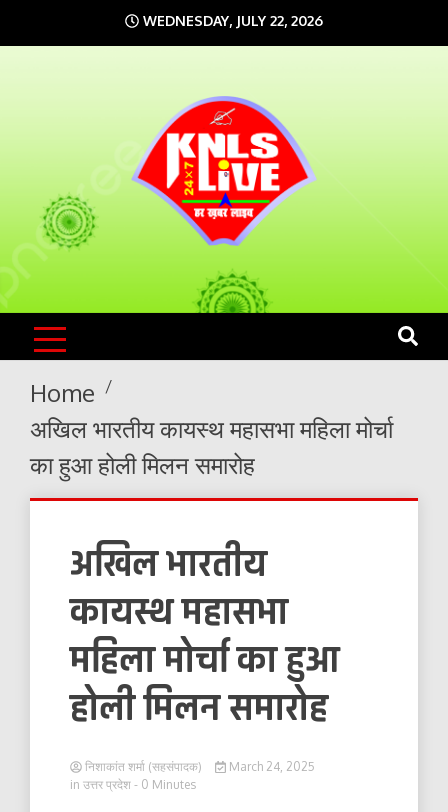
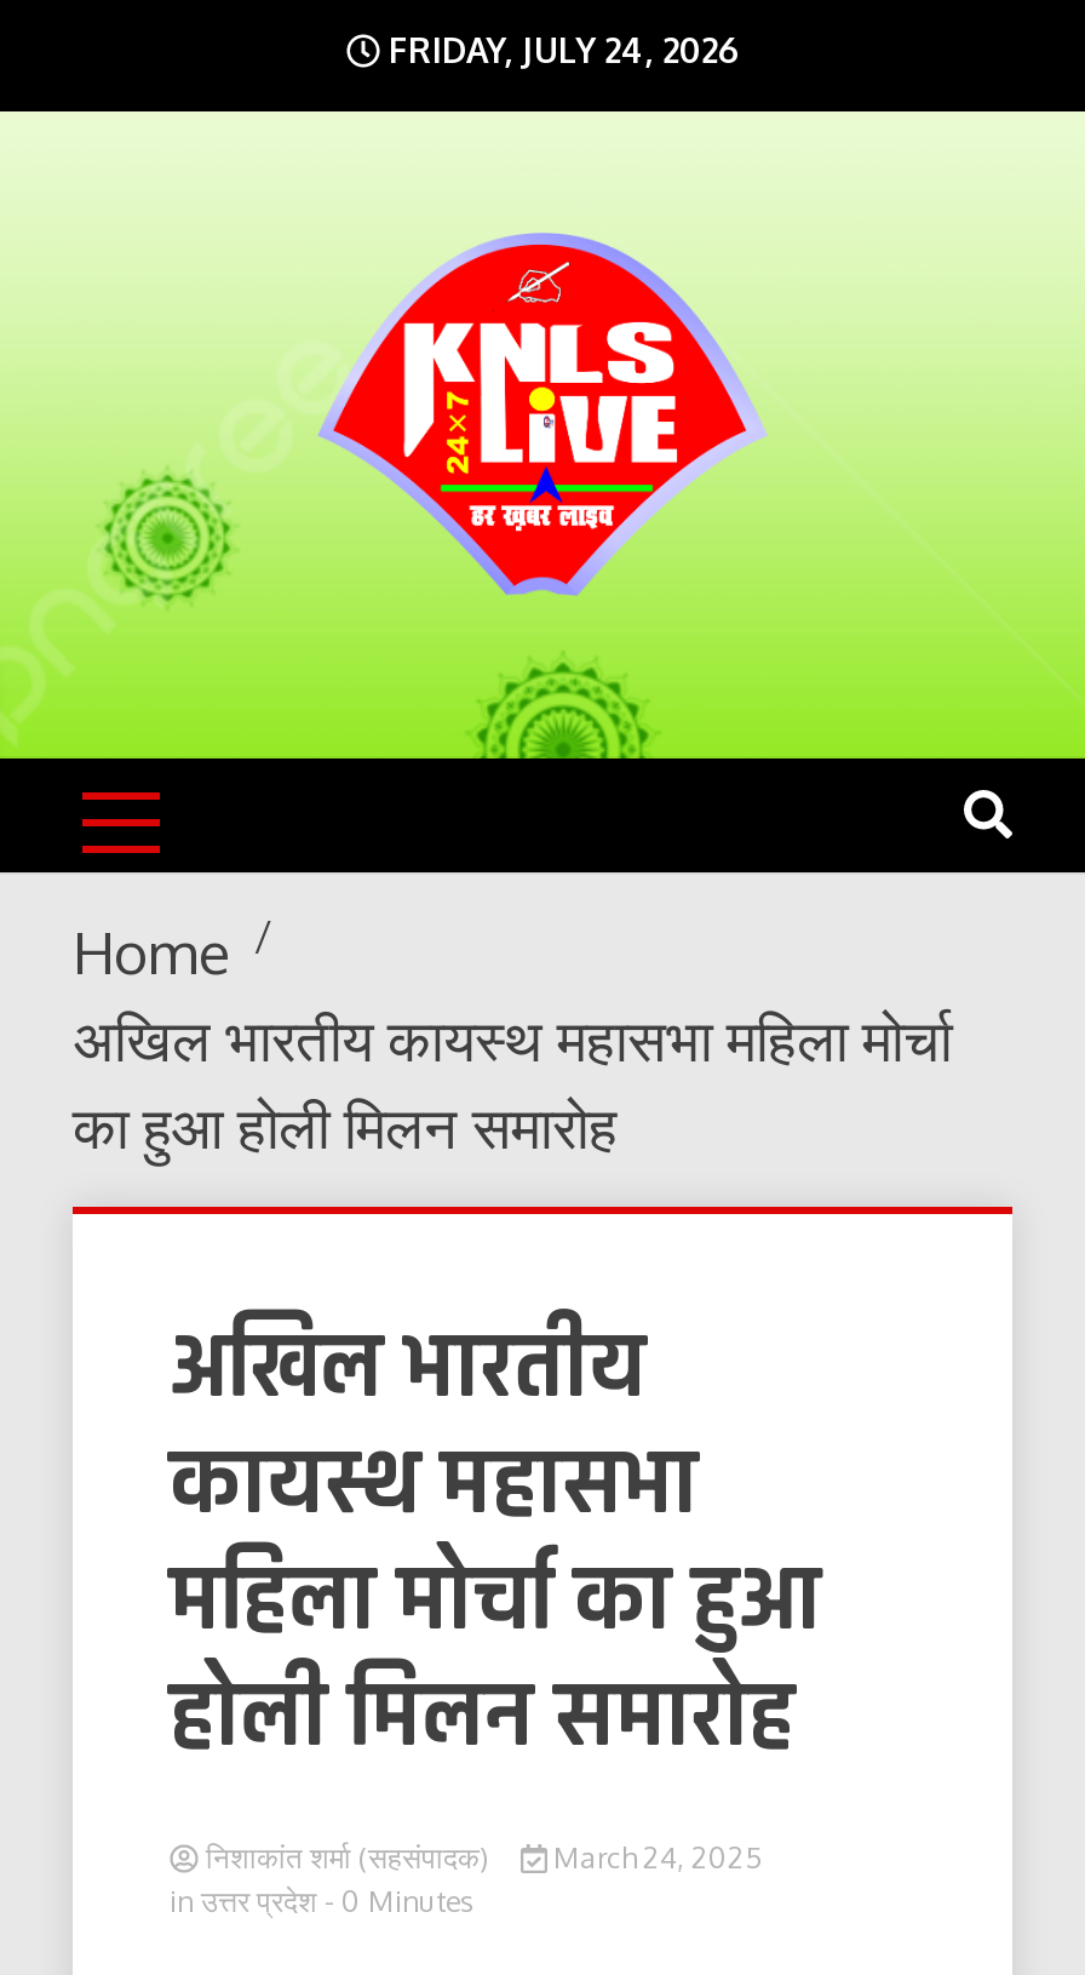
[139,12,323,29] WEDNESDAY, JULY 22, 2026 -> [379,29,740,70] FRIDAY, JULY 24, 2026

